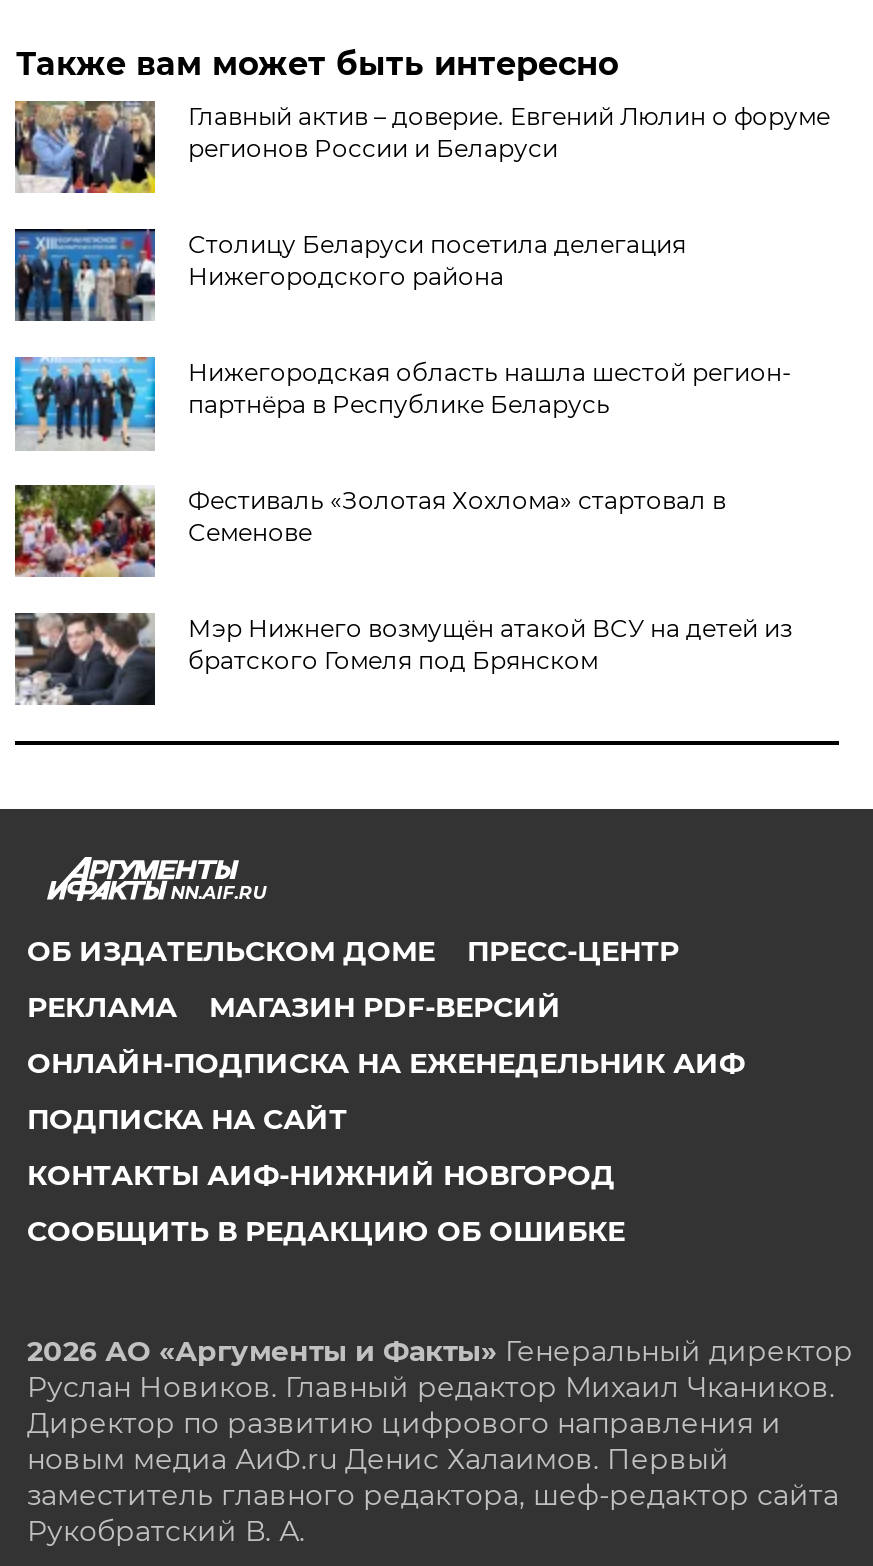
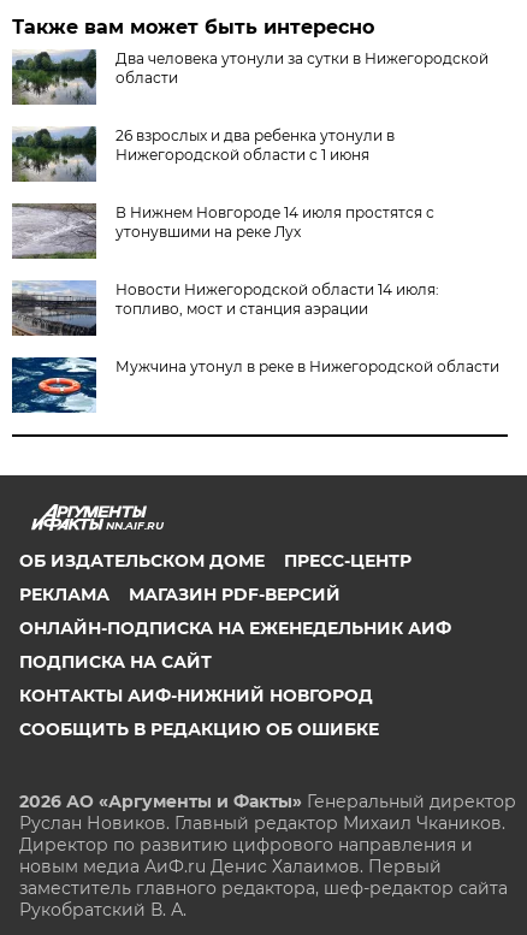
[13,99,830,195] [image] | Главный актив – доверие. Евгений Люлин о форуме | регионов России и Беларуси -> [12,49,489,106] [image] | Два человека утонули за сутки в Нижегородской | области
[13,227,686,321] [image] | Столицу Беларуси посетила делегация | Нижегородского района -> [11,126,395,182] [image] | 26 взрослых и два ребенка утонули в | Нижегородской области с 1 июня
[13,355,792,447] [image] | Нижегородская область нашла шестой регион- | партнёра в Республике Беларусь -> [11,202,435,259] [image] | В Нижнем Новгороде 14 июля простятся с | утонувшими на реке Лух
[13,483,726,579] [image] | Фестиваль «Золотая Хохлома» стартовал в | Семенове -> [11,280,440,337] [image] | Новости Нижегородской области 14 июля: | топливо, мост и станция аэрации
[13,611,792,707] [image] | Мэр Нижнего возмущён атакой ВСУ на детей из | братского Гомеля под Брянском -> [11,356,500,414] [image] | Мужчина утонул в реке в Нижегородской области

